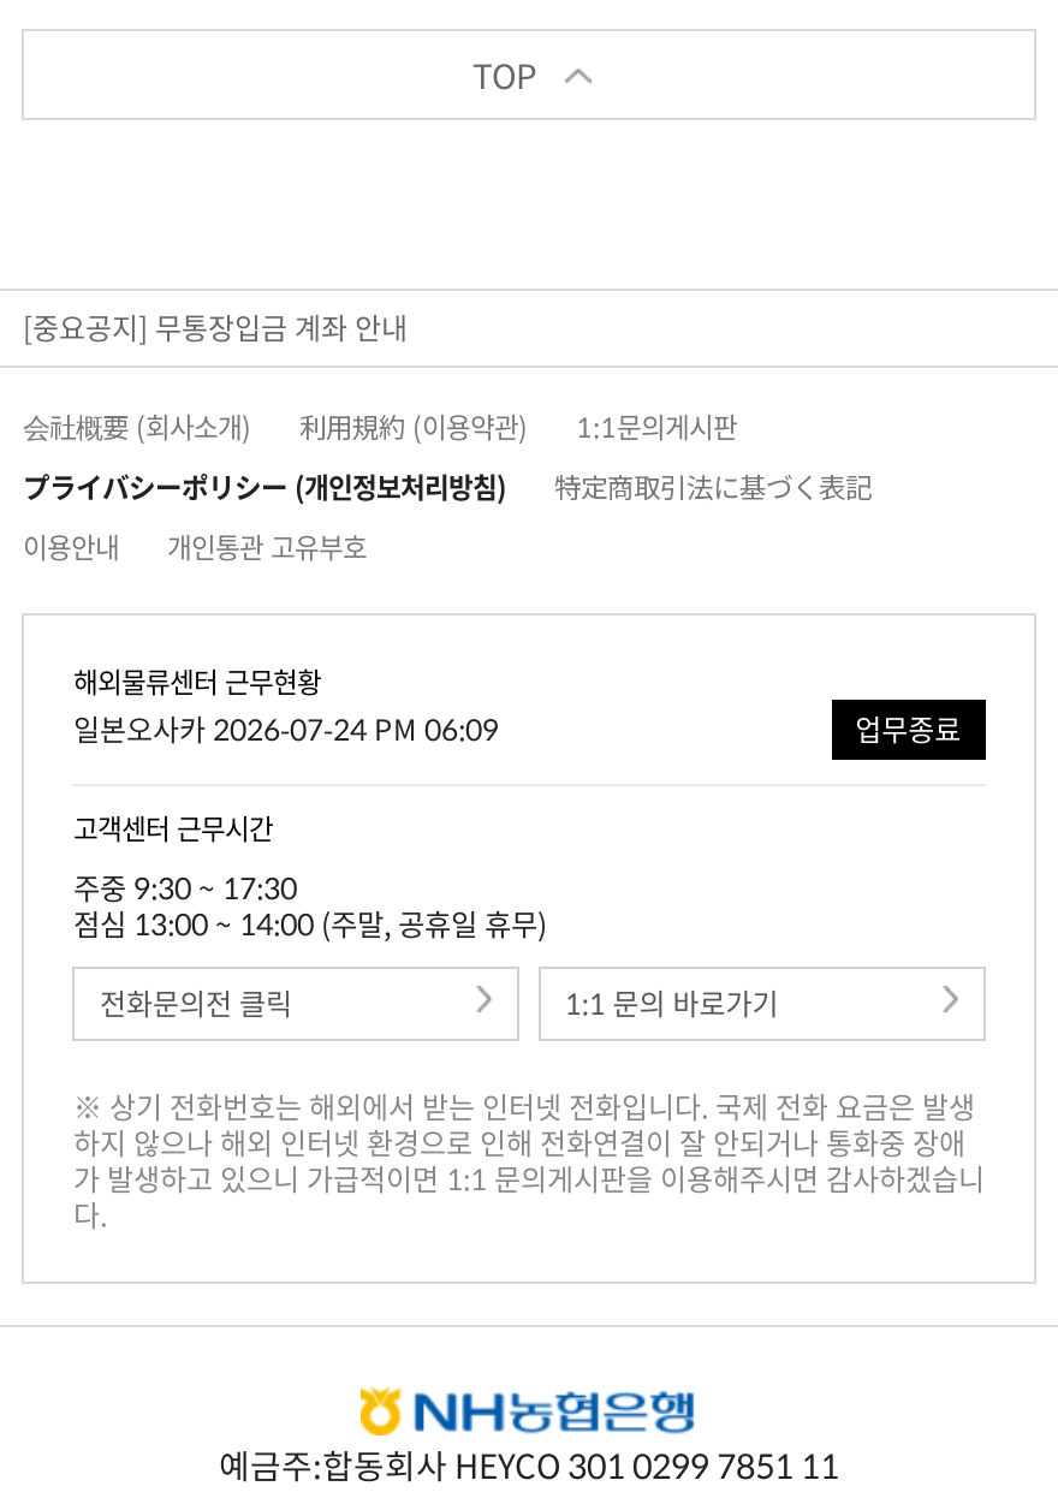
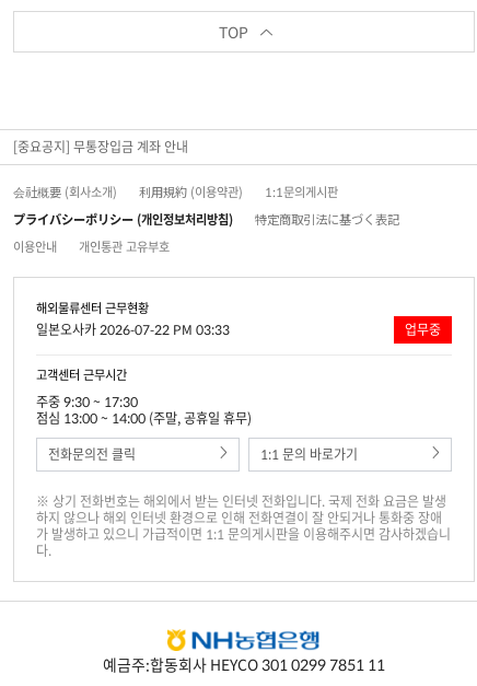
[73,707,961,751] 일본오사카 2026-07-24 PM 06:09 | 업무종료 -> [37,320,440,339] 일본오사카 2026-07-22 PM 03:33 | 업무중

